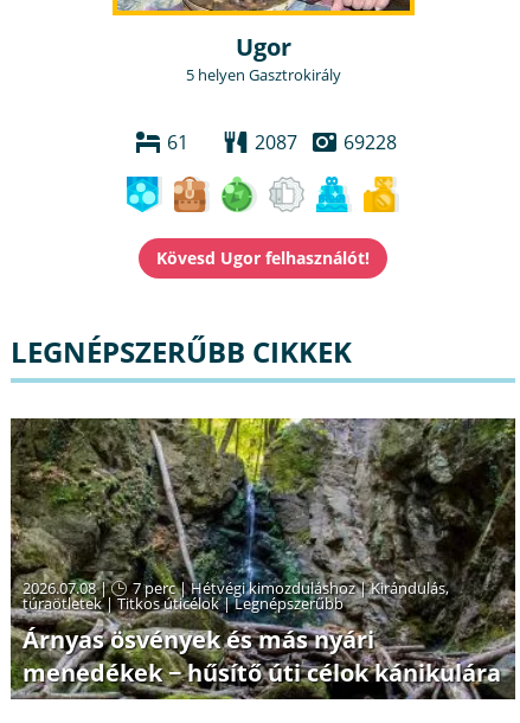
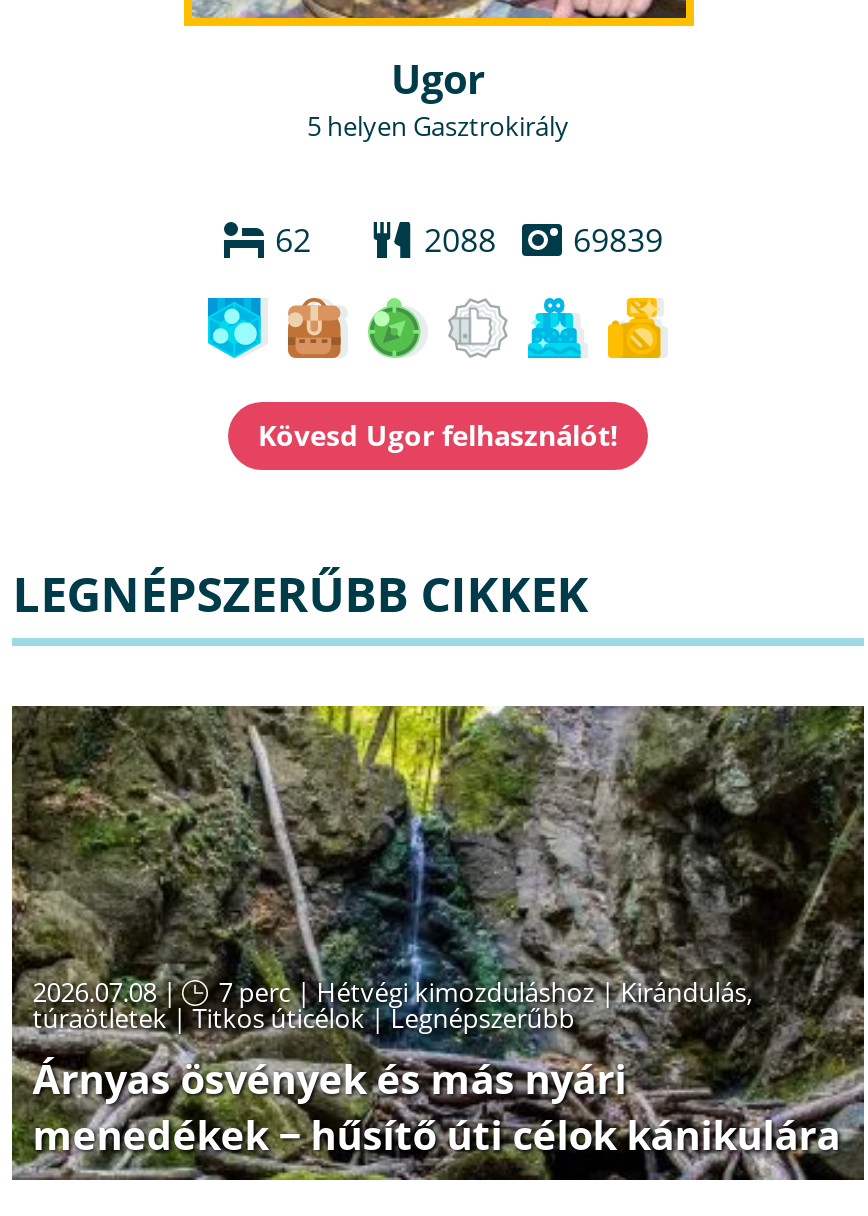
[166,130,188,156] 61 -> [275,219,311,263] 62
[255,130,297,156] 2087 -> [424,219,496,263] 2088
[343,130,396,156] 69228 -> [573,219,663,263] 69839

